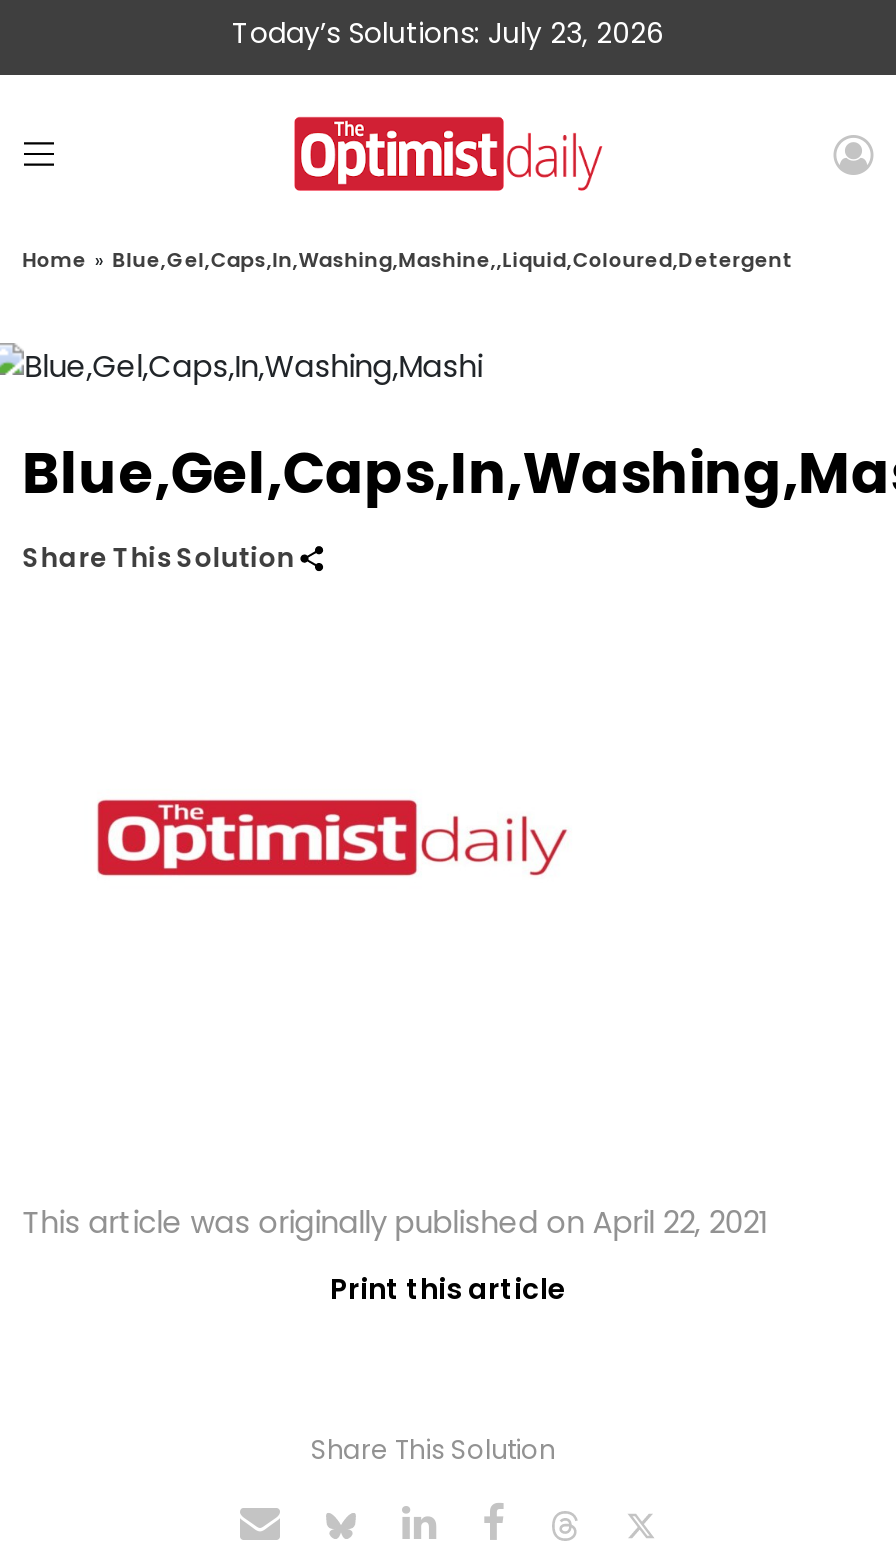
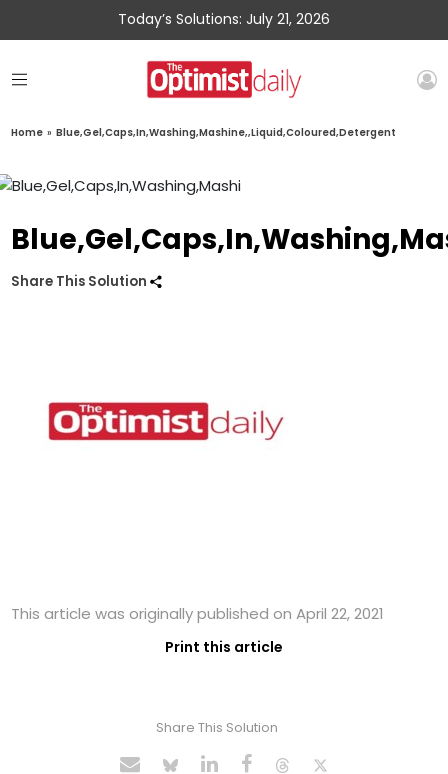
[232,13,664,53] Today’s Solutions: July 23, 2026 -> [118,9,330,29] Today’s Solutions: July 21, 2026

